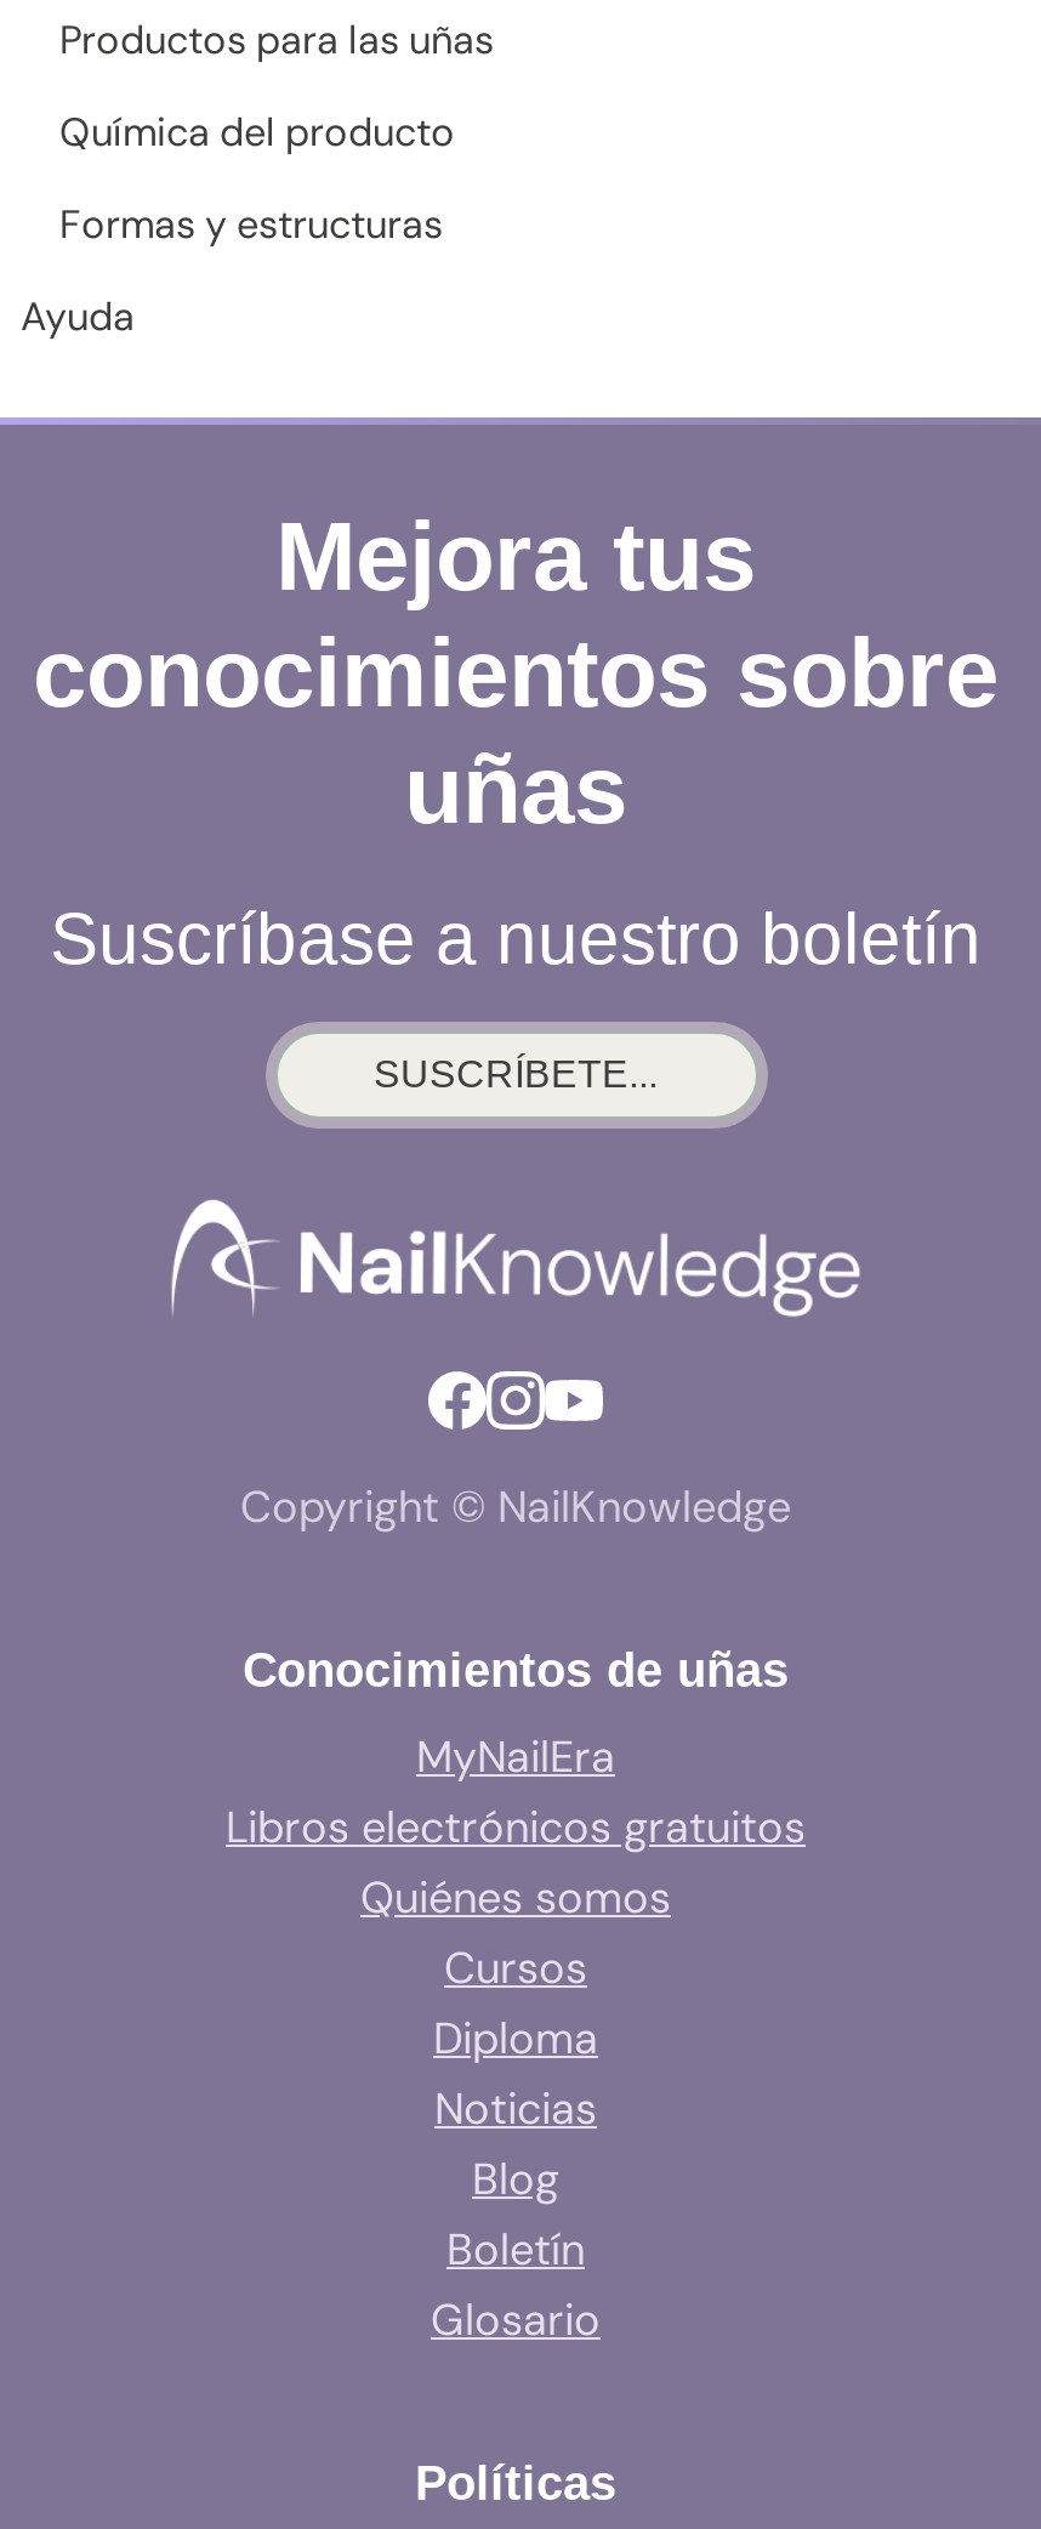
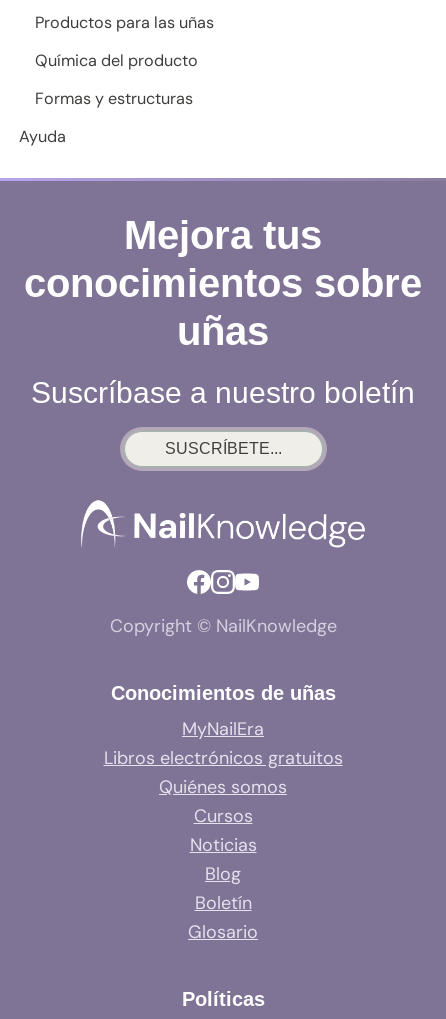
[433,2009,598,2067] Diploma -> none

